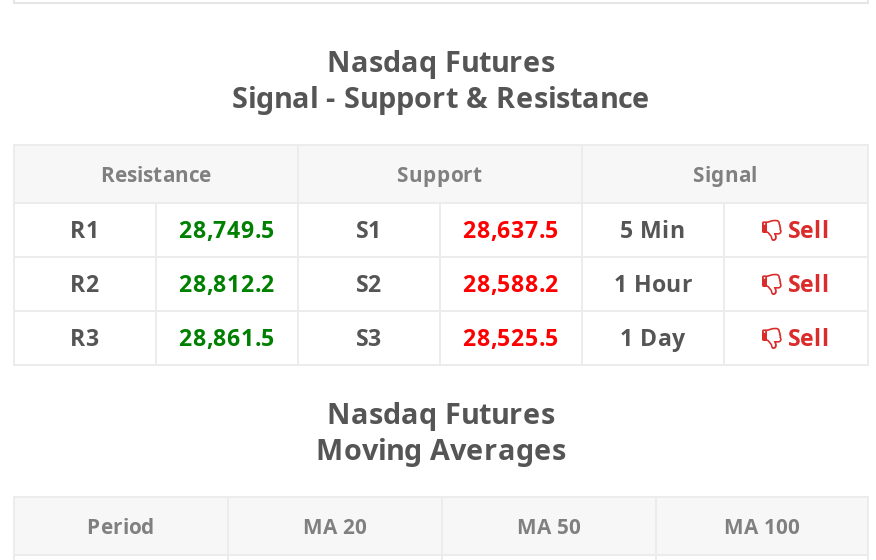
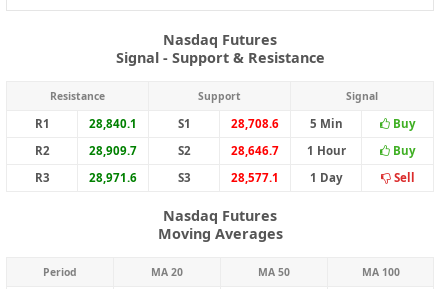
[179,213,275,243] 28,749.5 -> [89,116,137,131] 28,840.1
[463,213,559,243] 28,637.5 -> [231,116,279,131] 28,708.6
[782,213,830,243] Sell -> [389,116,415,131] Buy
[179,267,275,297] 28,812.2 -> [89,143,137,158] 28,909.7
[463,267,692,297] 28,588.2 1 Hour -> [231,143,345,158] 28,646.7 1 Hour
[782,267,830,297] Sell -> [389,143,415,158] Buy
[179,321,275,351] 28,861.5 -> [89,170,137,185] 28,971.6
[463,321,559,351] 28,525.5 -> [231,170,279,185] 28,577.1

